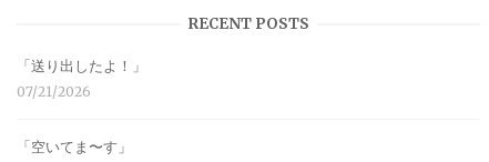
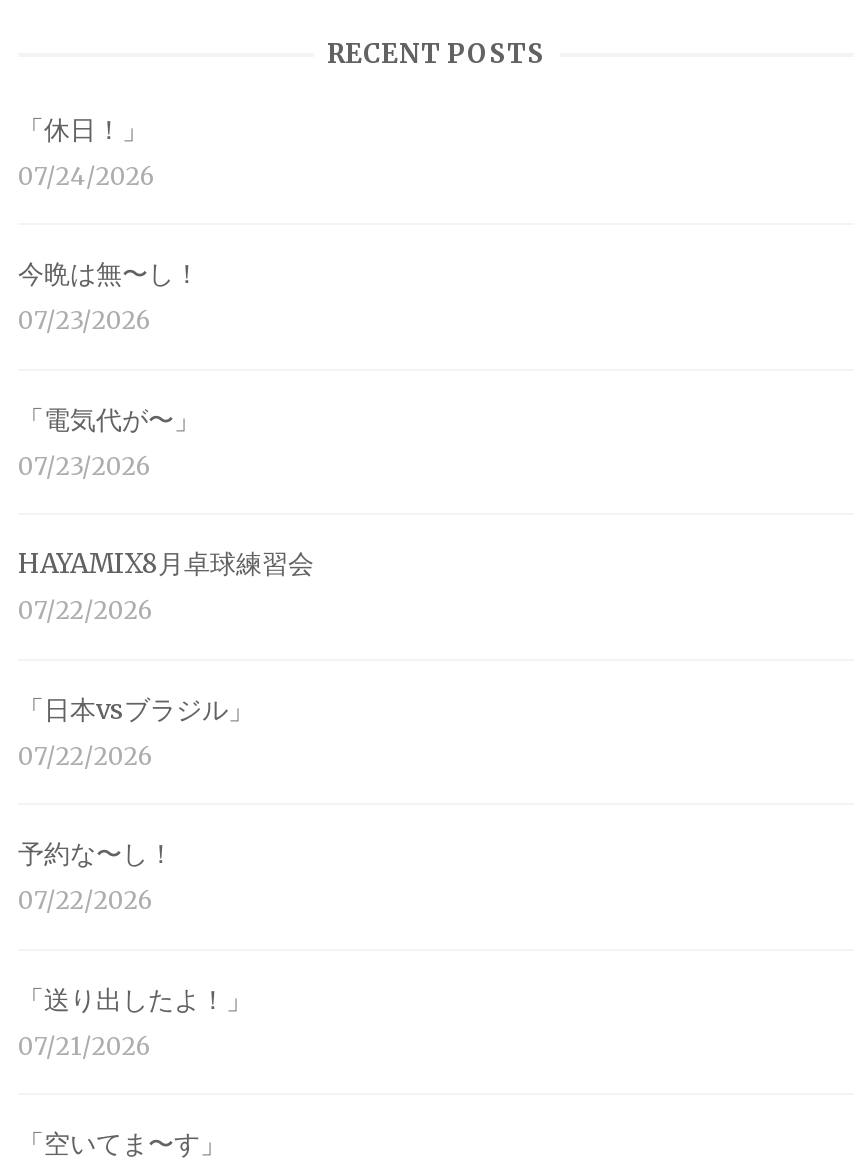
none -> [18,112,314,916] 「休日！」 | 07/24/2026 | 今晩は無〜し！ | 07/23/2026 | 「電気代が〜」 | 07/23/2026 | HAYAMIX8月卓球練習会 | 07/22/2026 | 「日本vsブラジル」 | 07/22/2026 | 予約な〜し！ | 07/22/2026

